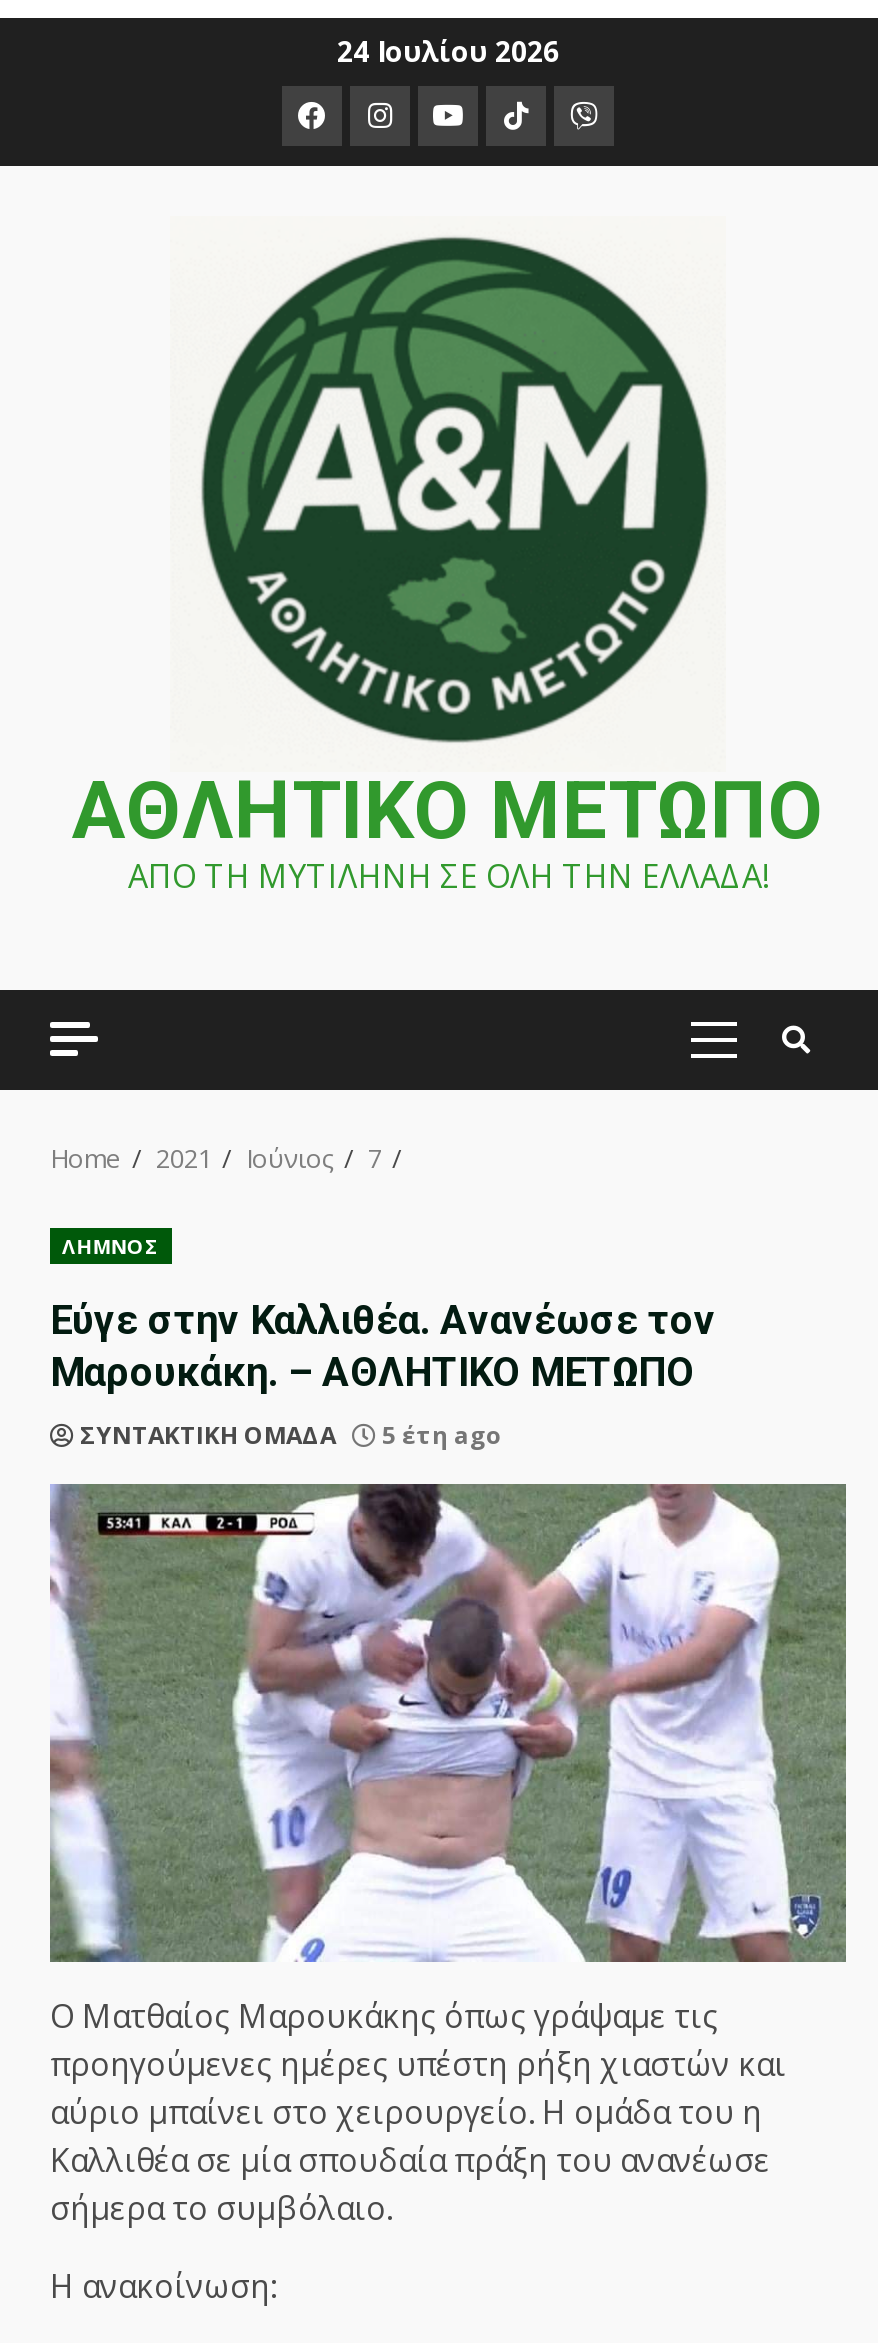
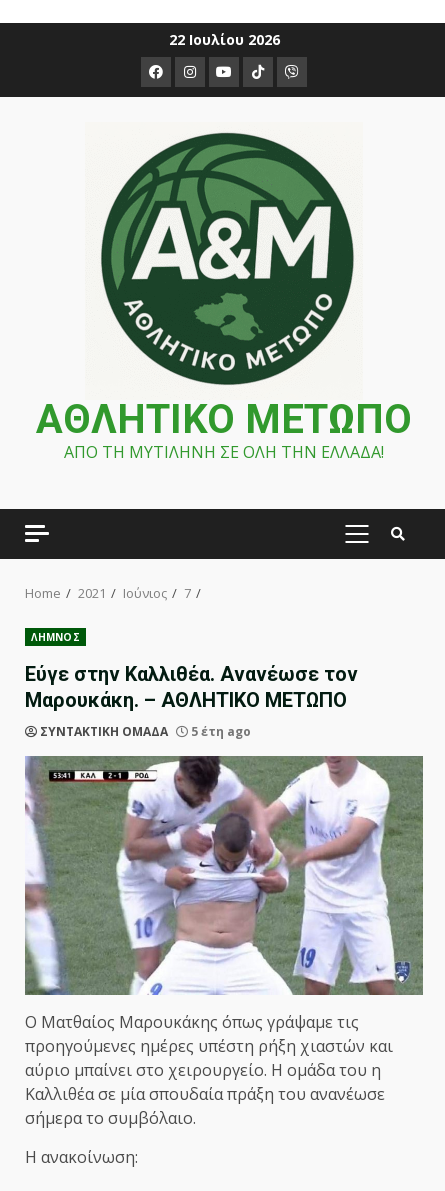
[337,32,559,70] 24 Ιουλίου 2026 -> [168,30,279,49] 22 Ιουλίου 2026

